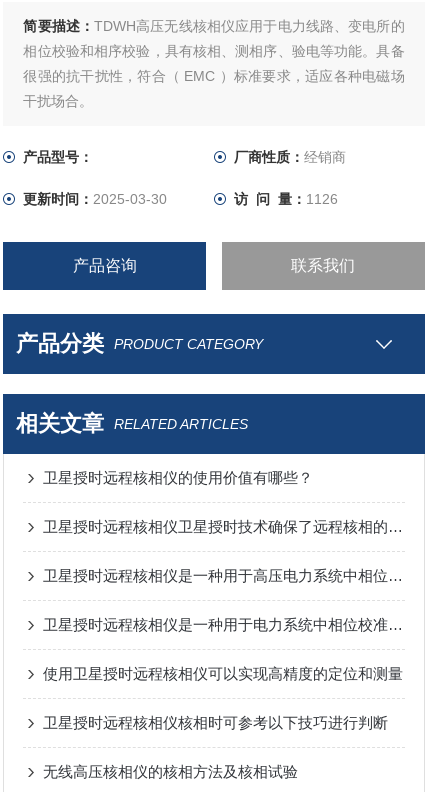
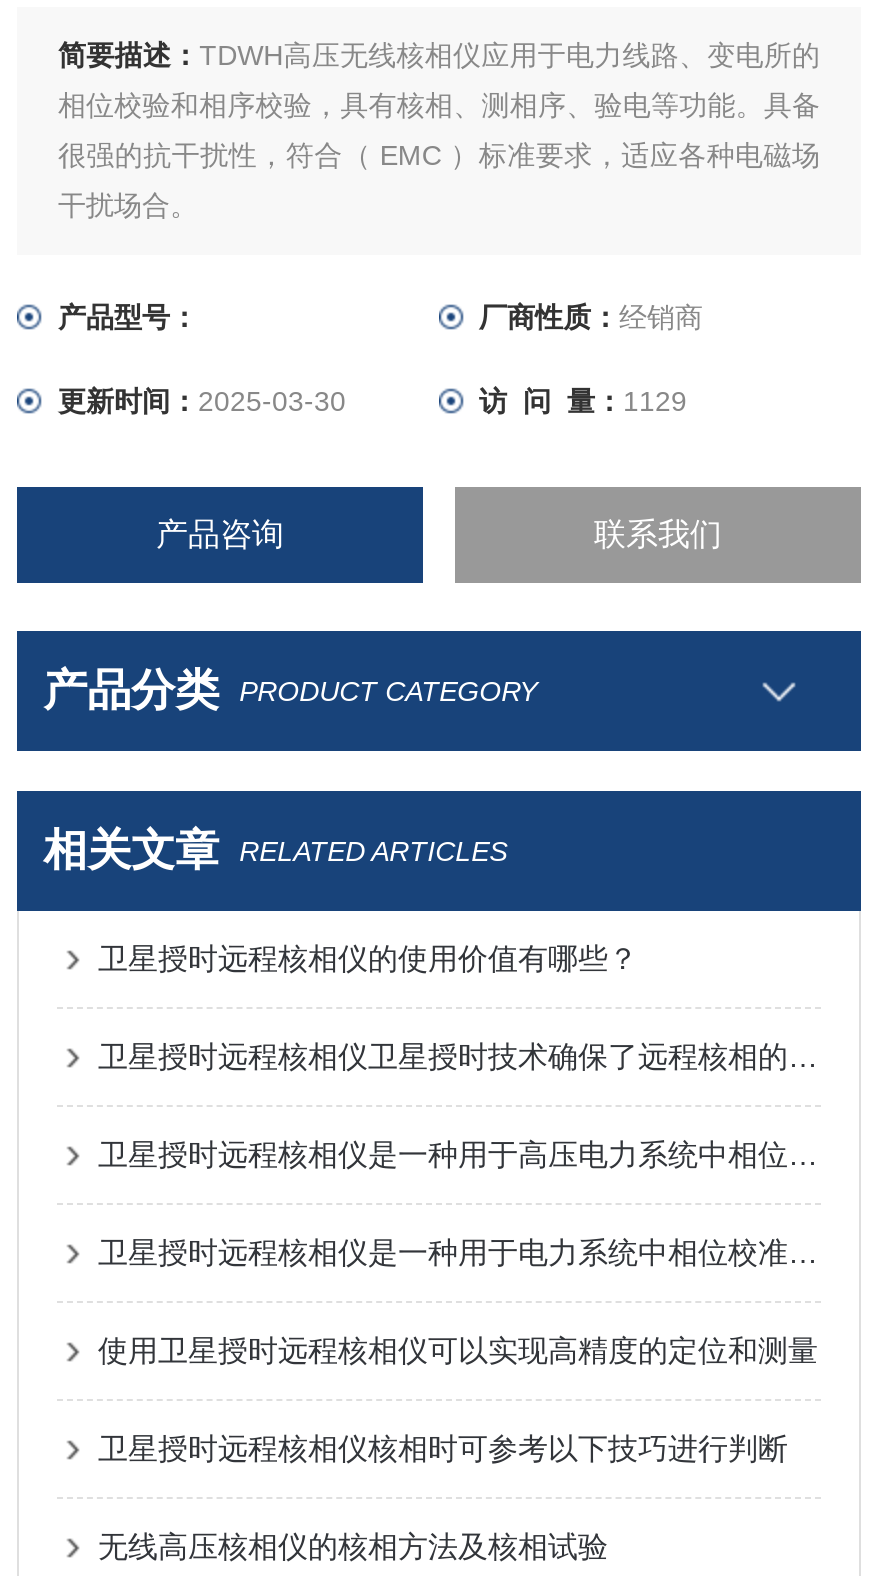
[234,191,338,207] 访 问 量：1126 -> [479,385,687,417] 访 问 量：1129

